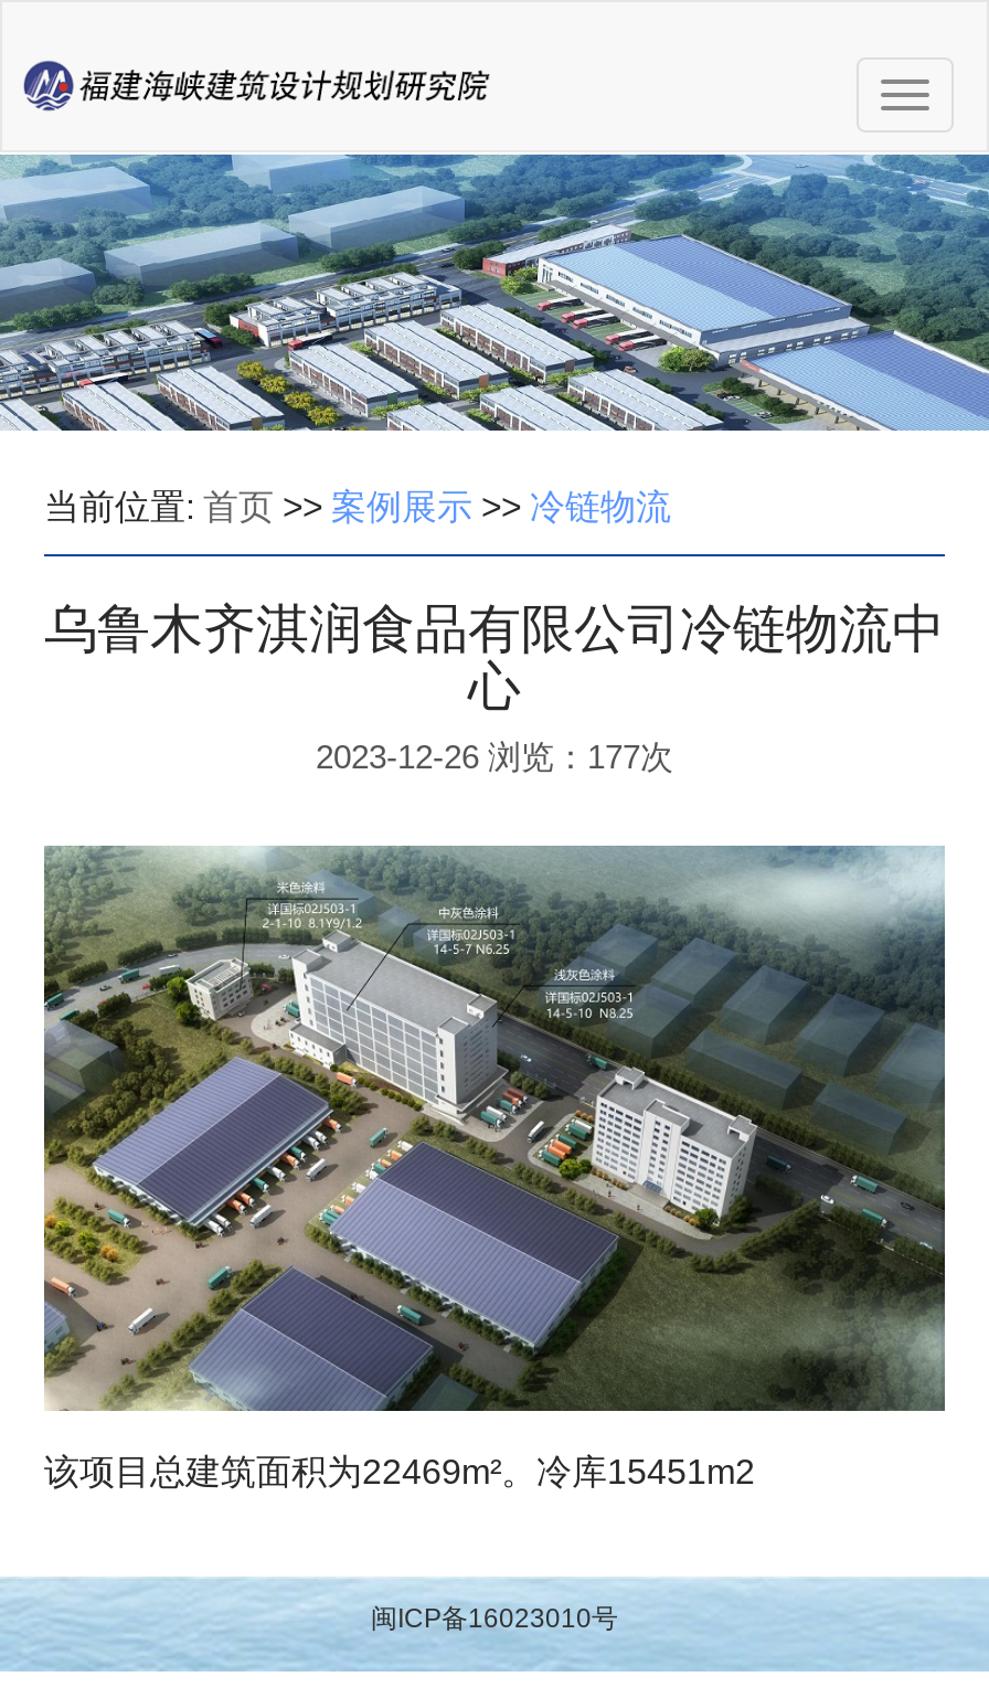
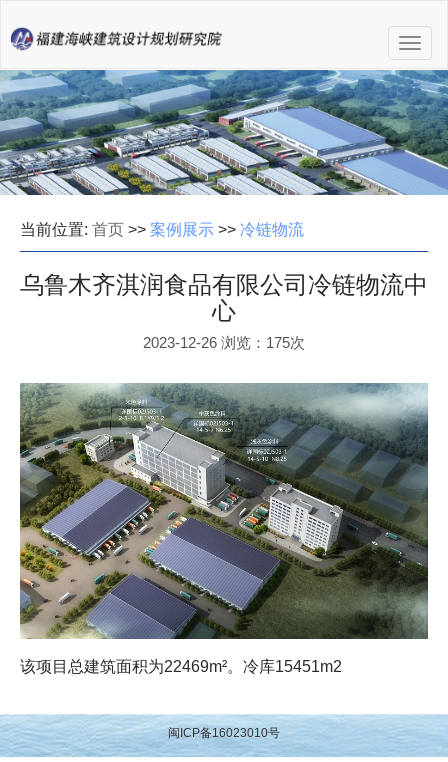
[316,737,673,775] 2023-12-26 浏览：177次 -> [143,334,305,351] 2023-12-26 浏览：175次

